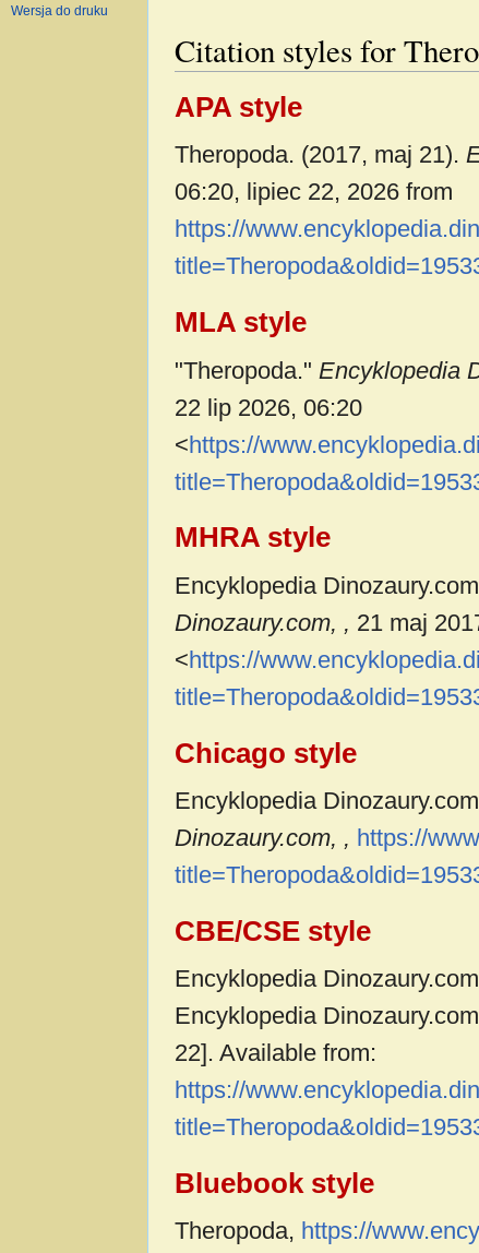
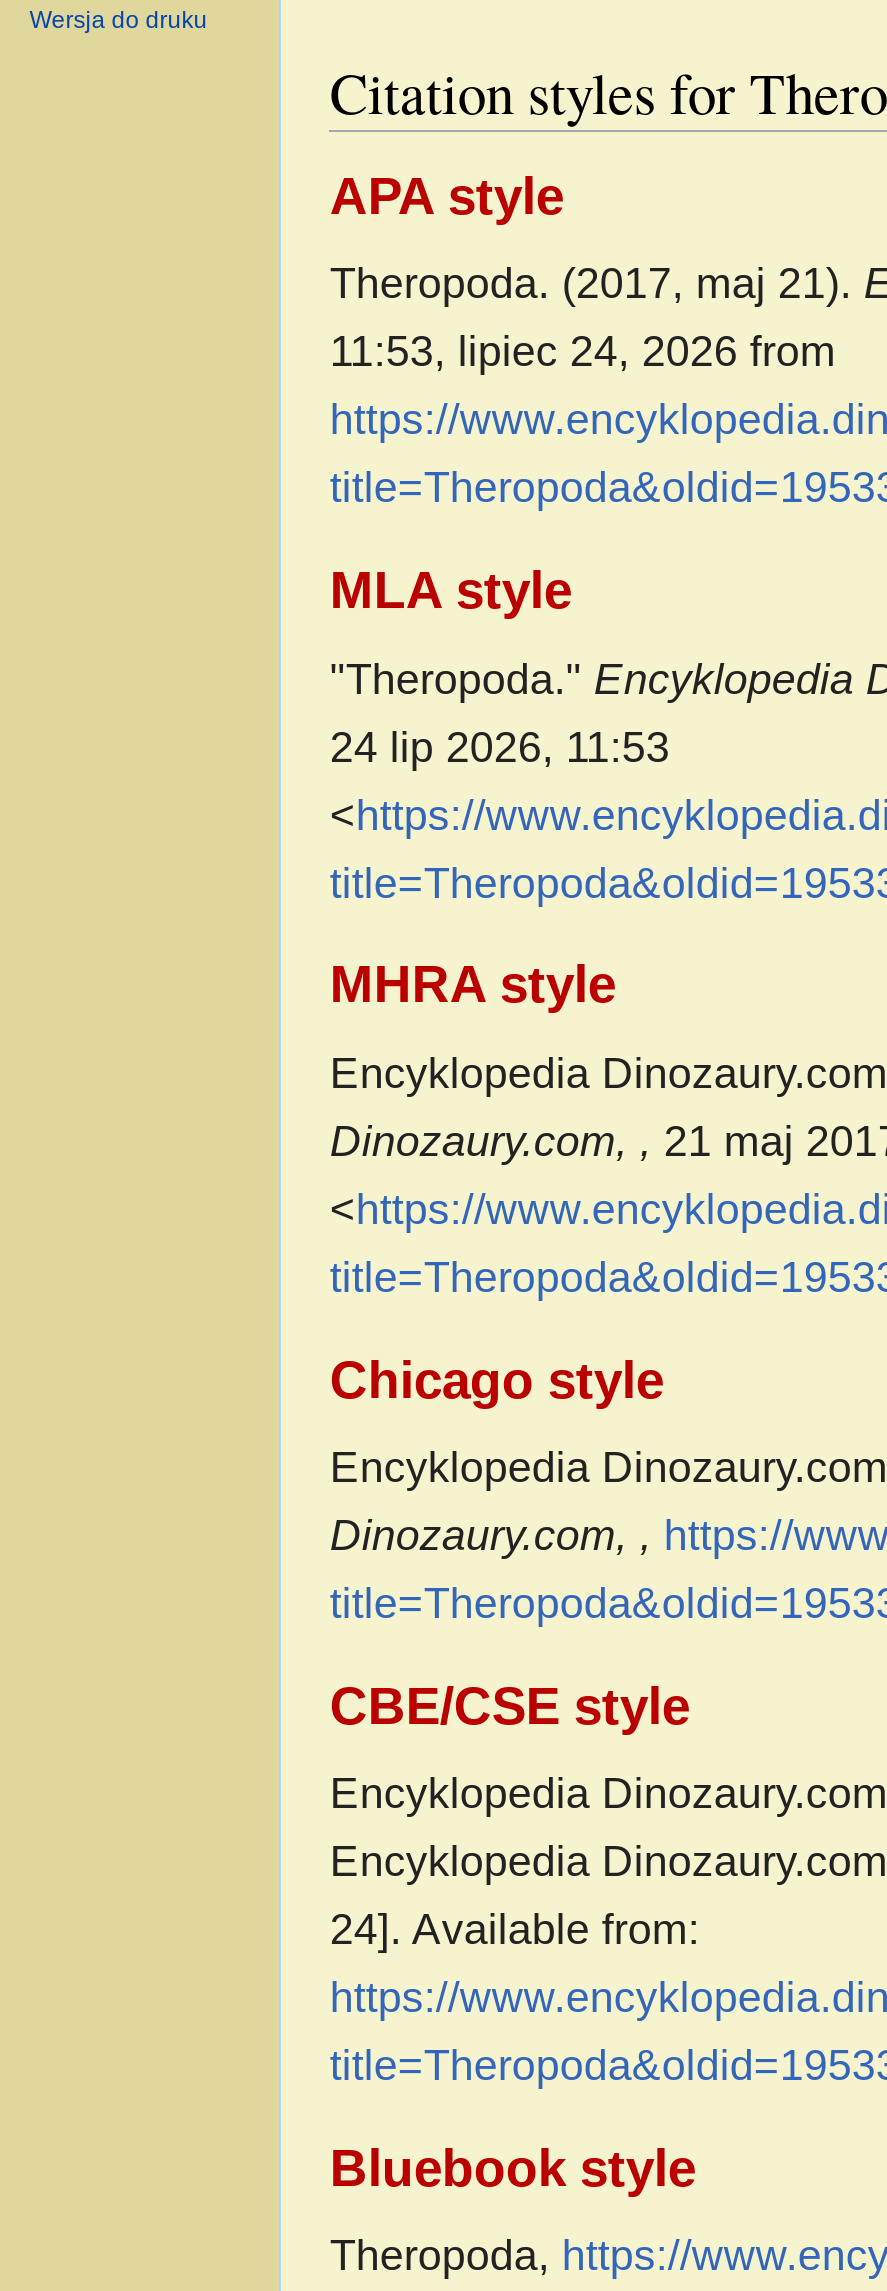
[175,179,453,206] 06:20, lipiec 22, 2026 from -> [330,329,836,377] 11:53, lipiec 24, 2026 from
[175,395,363,421] 22 lip 2026, 06:20 -> [330,723,670,771] 24 lip 2026, 11:53
[175,1040,377,1066] 22]. Available from: -> [330,1906,700,1954] 24]. Available from:

